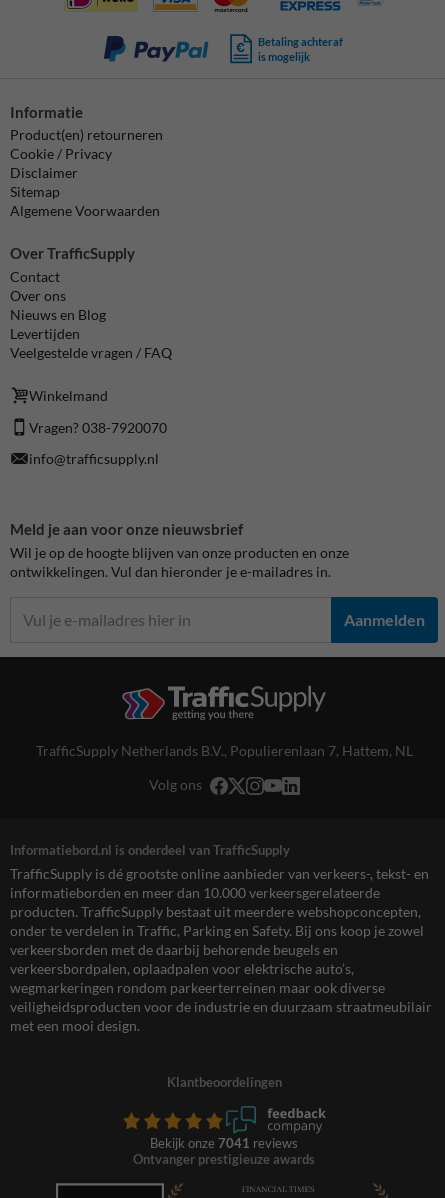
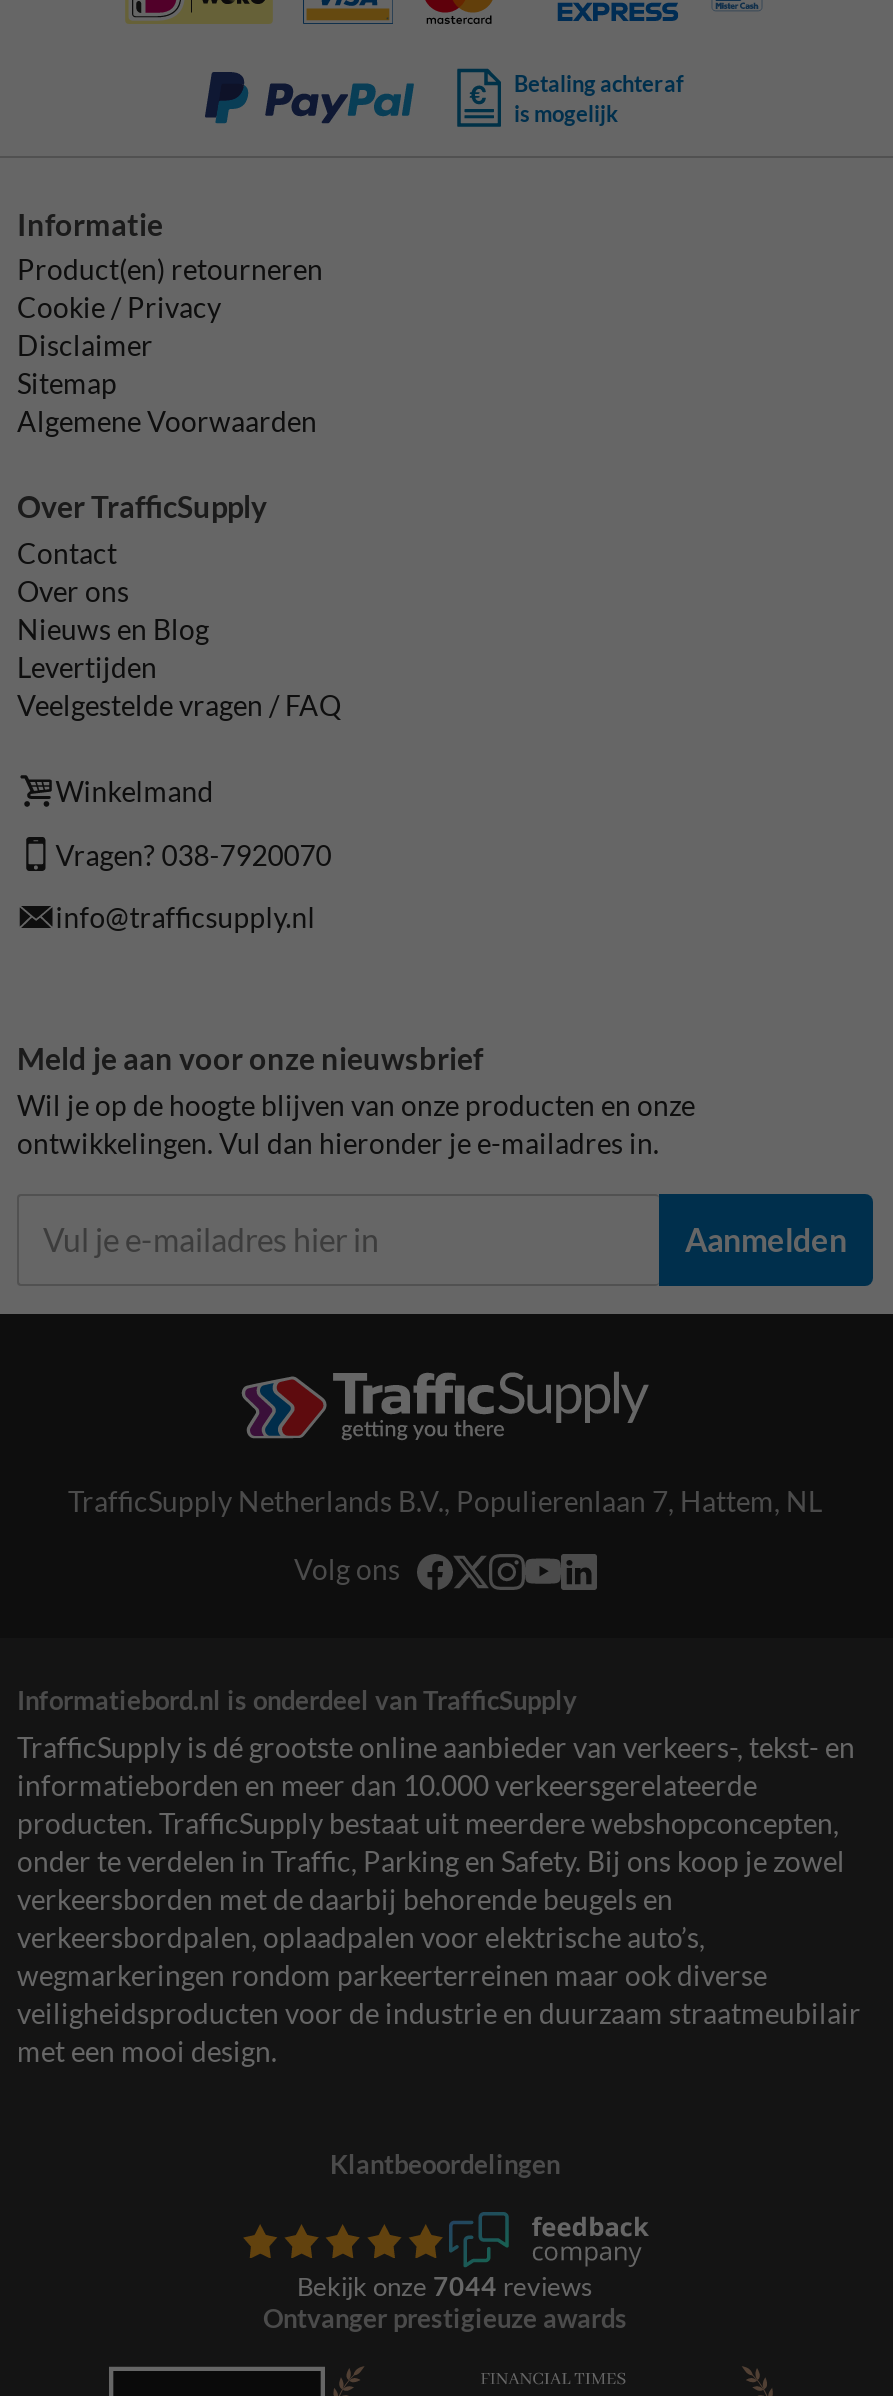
[150,1135,298,1151] Bekijk onze 7041 reviews -> [297,2271,593,2303] Bekijk onze 7044 reviews

